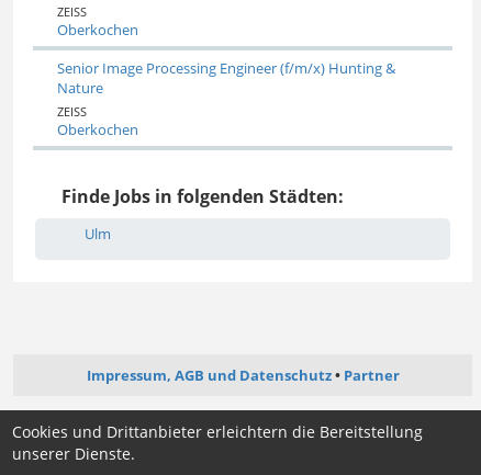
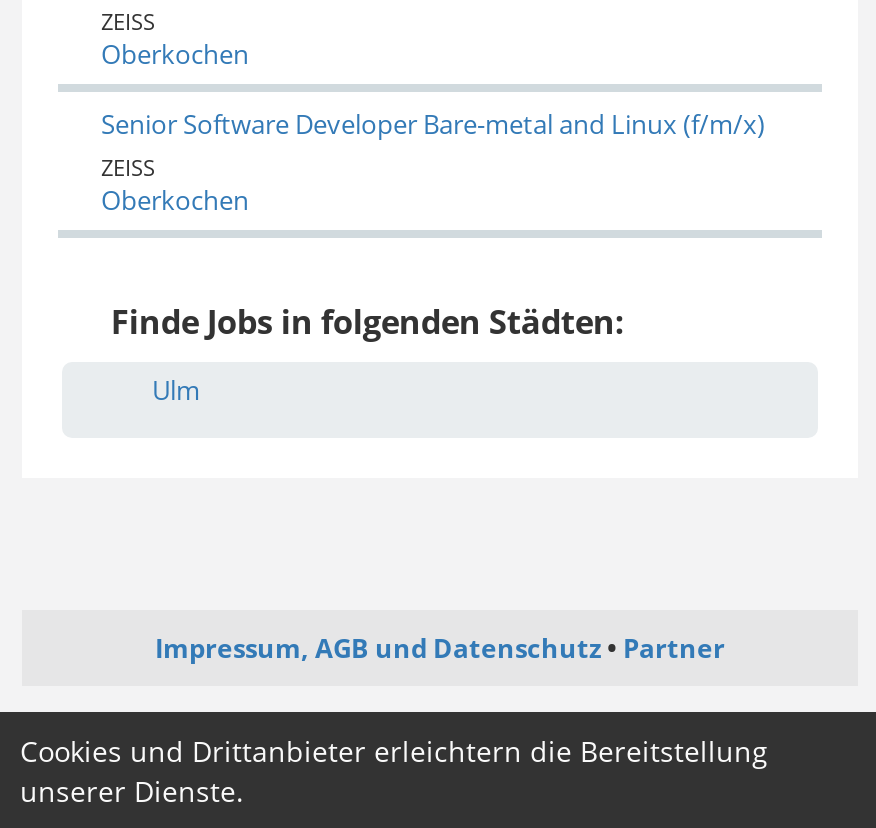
[57,58,395,98] Senior Image Processing Engineer (f/m/x) Hunting & | Nature -> [101,106,765,142] Senior Software Developer Bare-metal and Linux (f/m/x)

